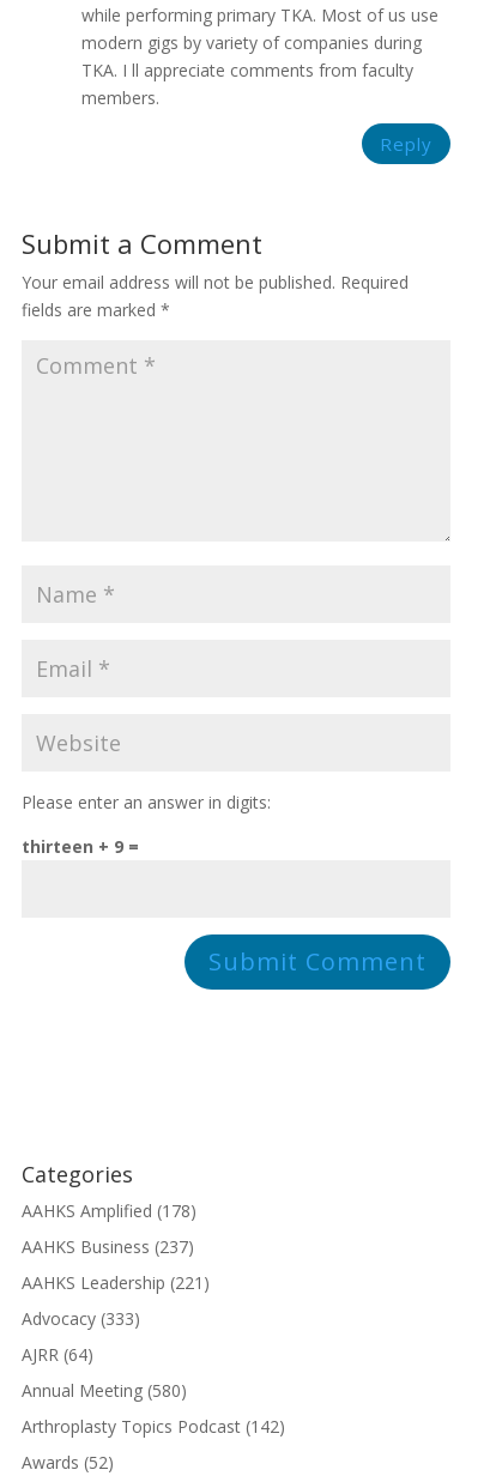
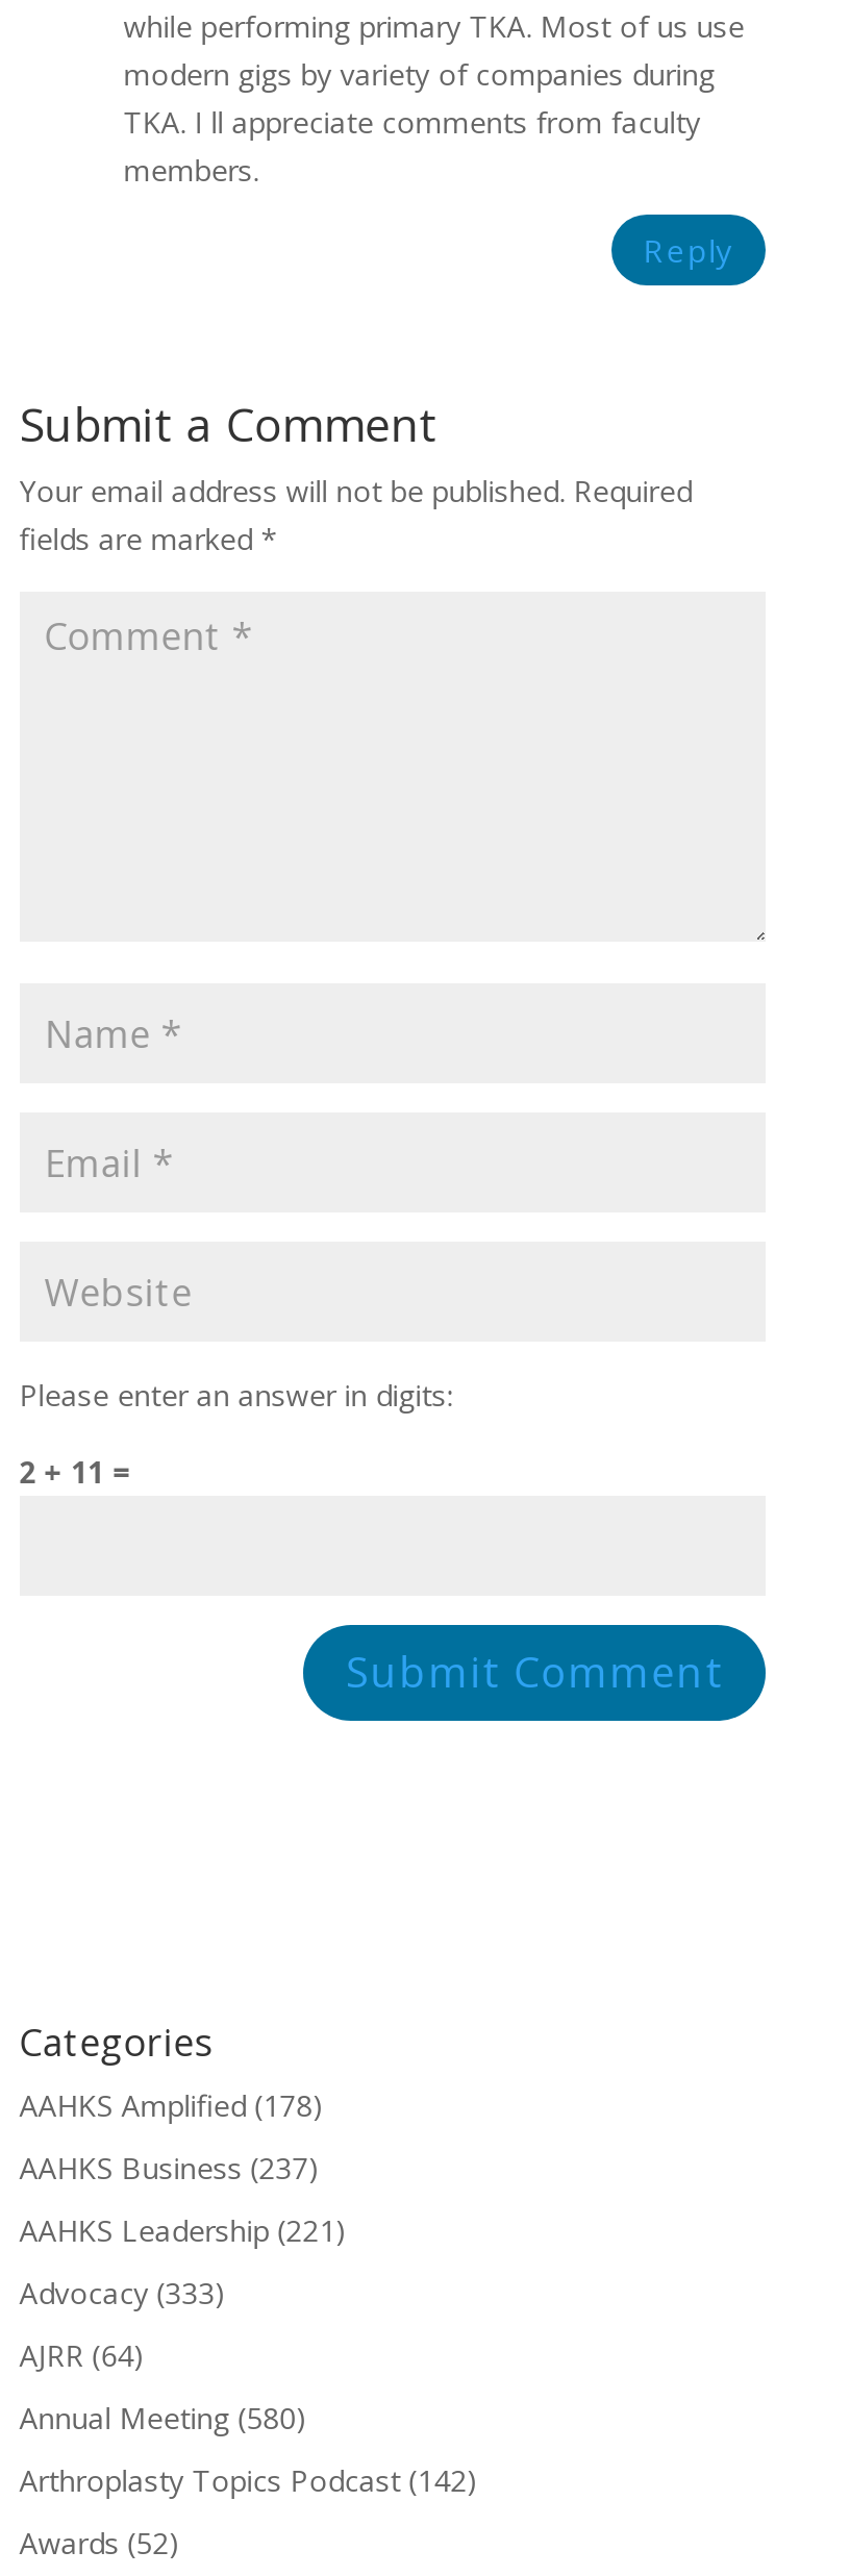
[21,835,139,858] thirteen + 9 = -> [19,1452,132,1492] 2 + 11 =

